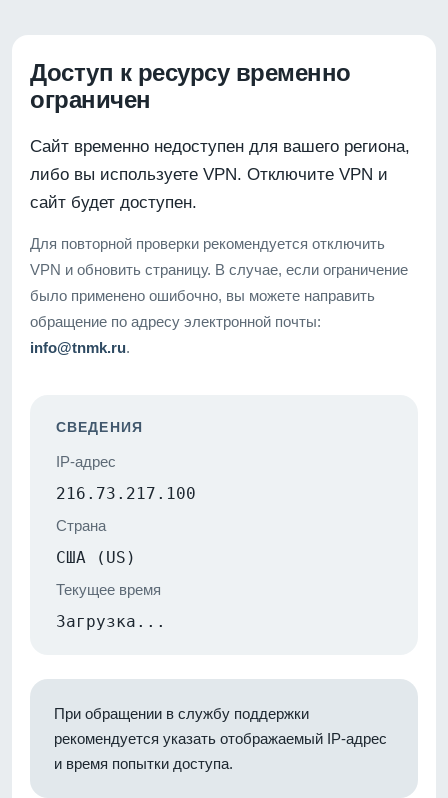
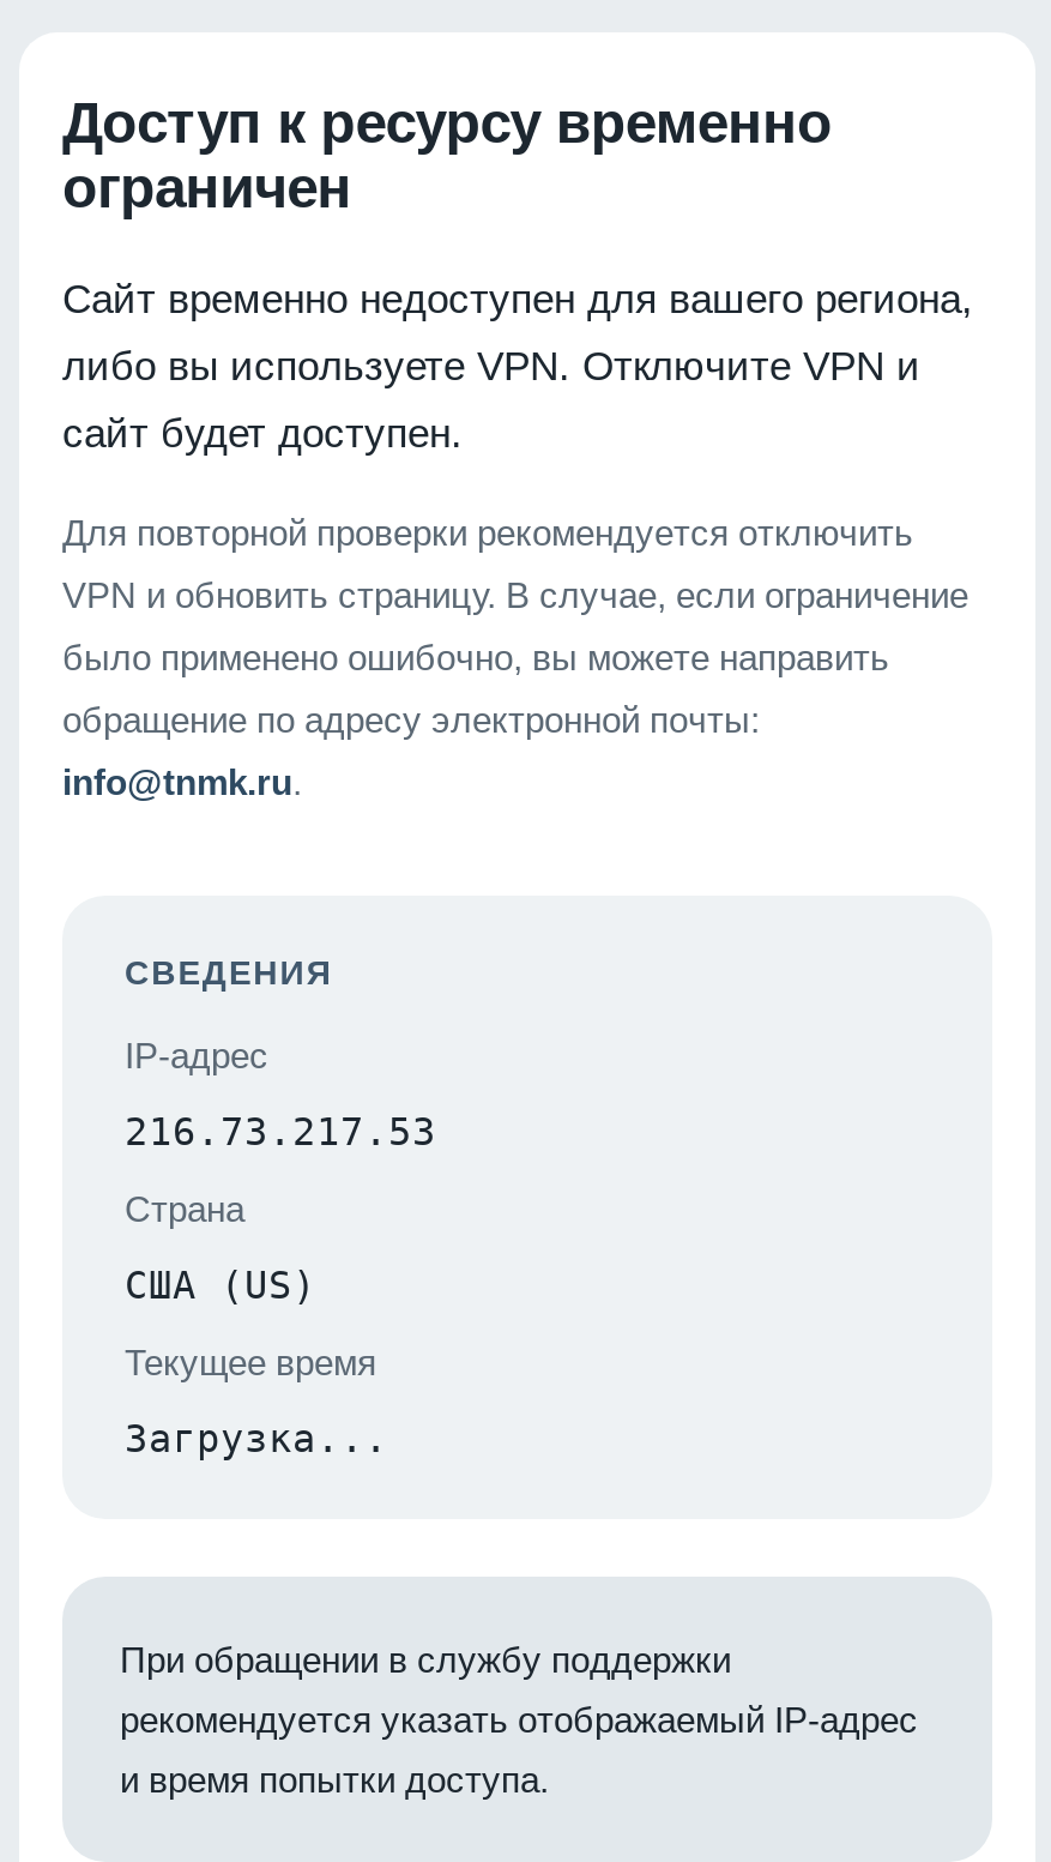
[56,483,196,502] 216.73.217.100 -> [125,1108,436,1153] 216.73.217.53

